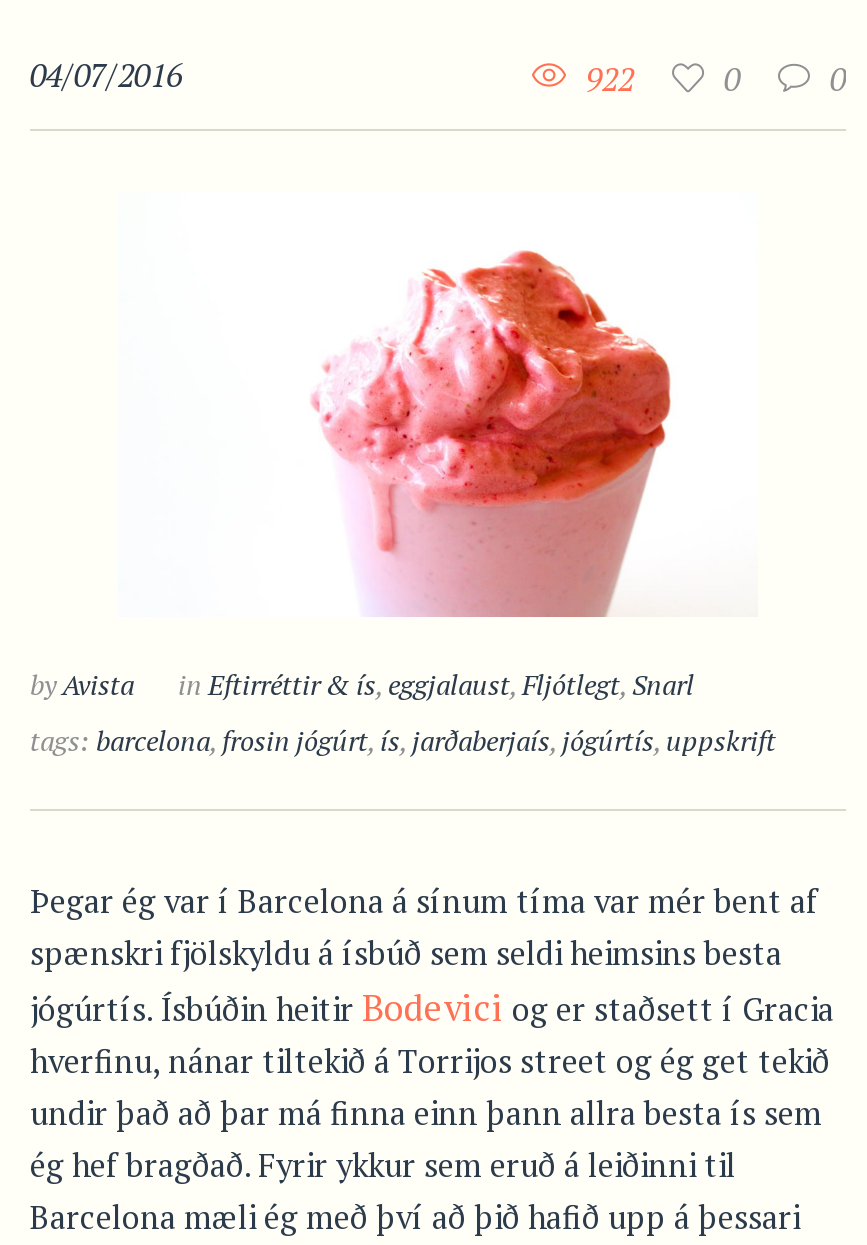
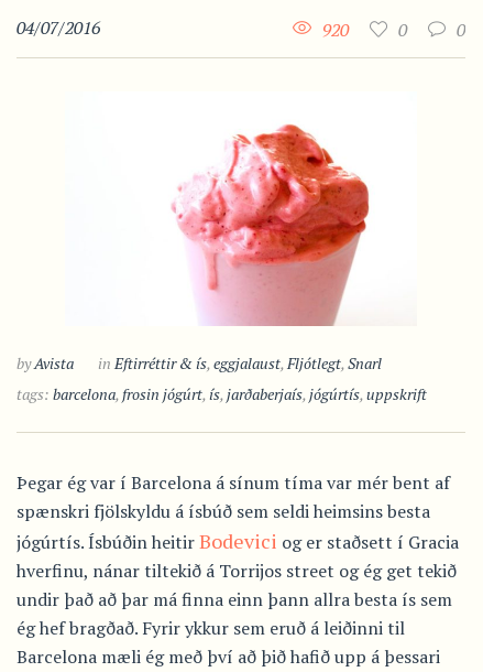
[586,57,634,101] 922 -> [322,18,349,42] 920

